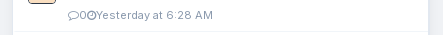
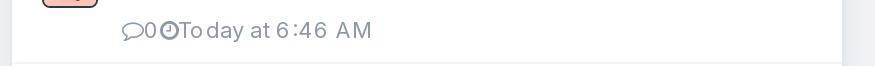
[96,8,213,22] Yesterday at 6:28 AM -> [178,16,372,44] Today at 6:46 AM

